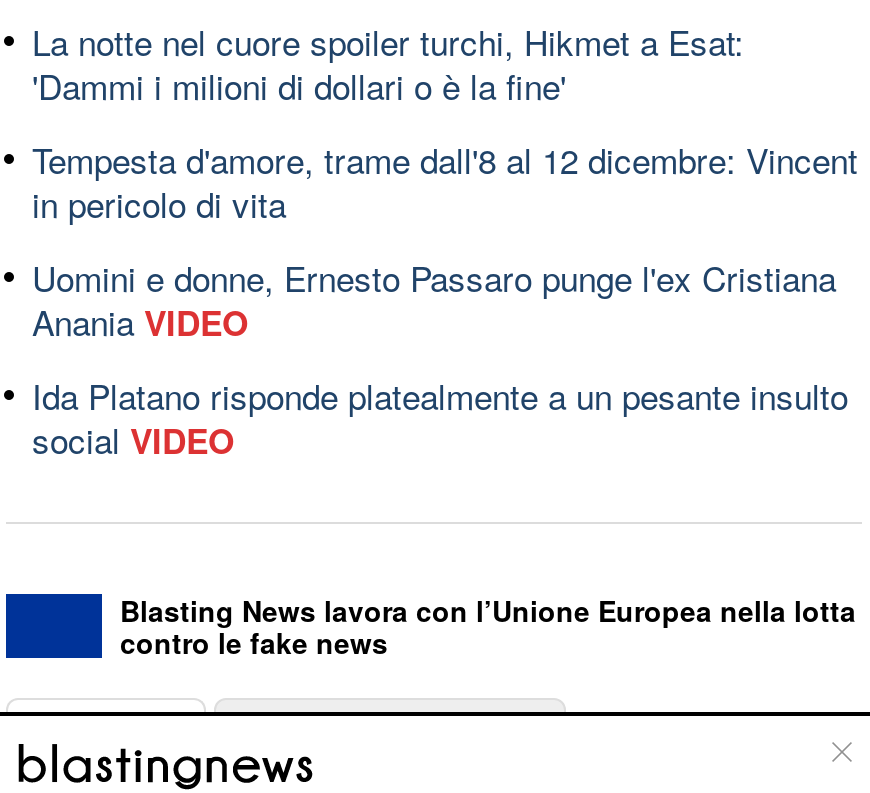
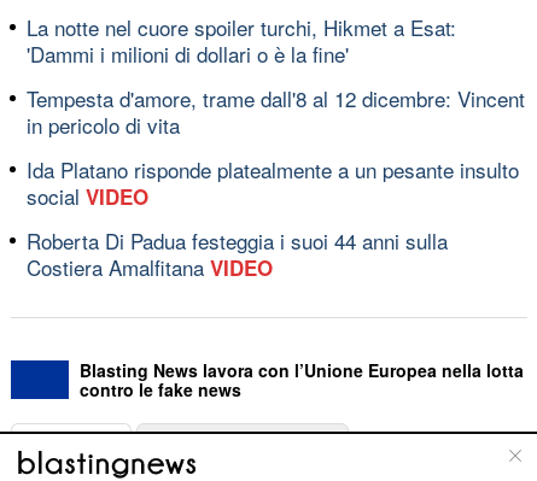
[32,251,836,345] Uomini e donne, Ernesto Passaro punge l'ex Cristiana | Anania VIDEO -> none
moved [32,369,848,463] -> [27,154,519,210]: Ida Platano risponde platealmente a un pesante insulto | social VIDEO
none -> [27,225,448,281] Roberta Di Padua festeggia i suoi 44 anni sulla | Costiera Amalfitana VIDEO

